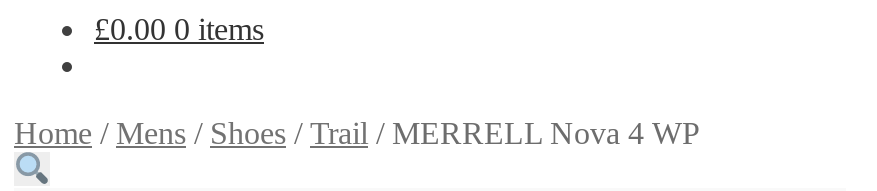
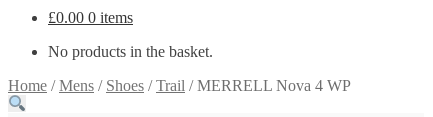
none -> [48,43,213,60] No products in the basket.

